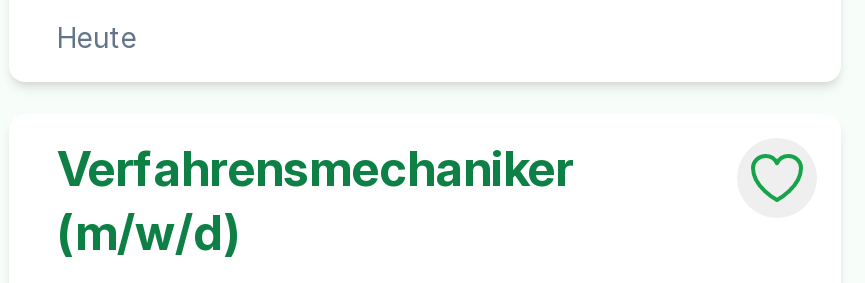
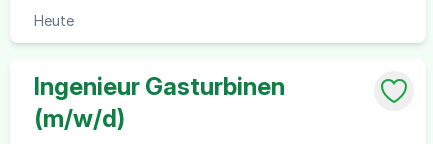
[57,140,573,198] Verfahrensmechaniker -> [34,72,285,101] Ingenieur Gasturbinen

